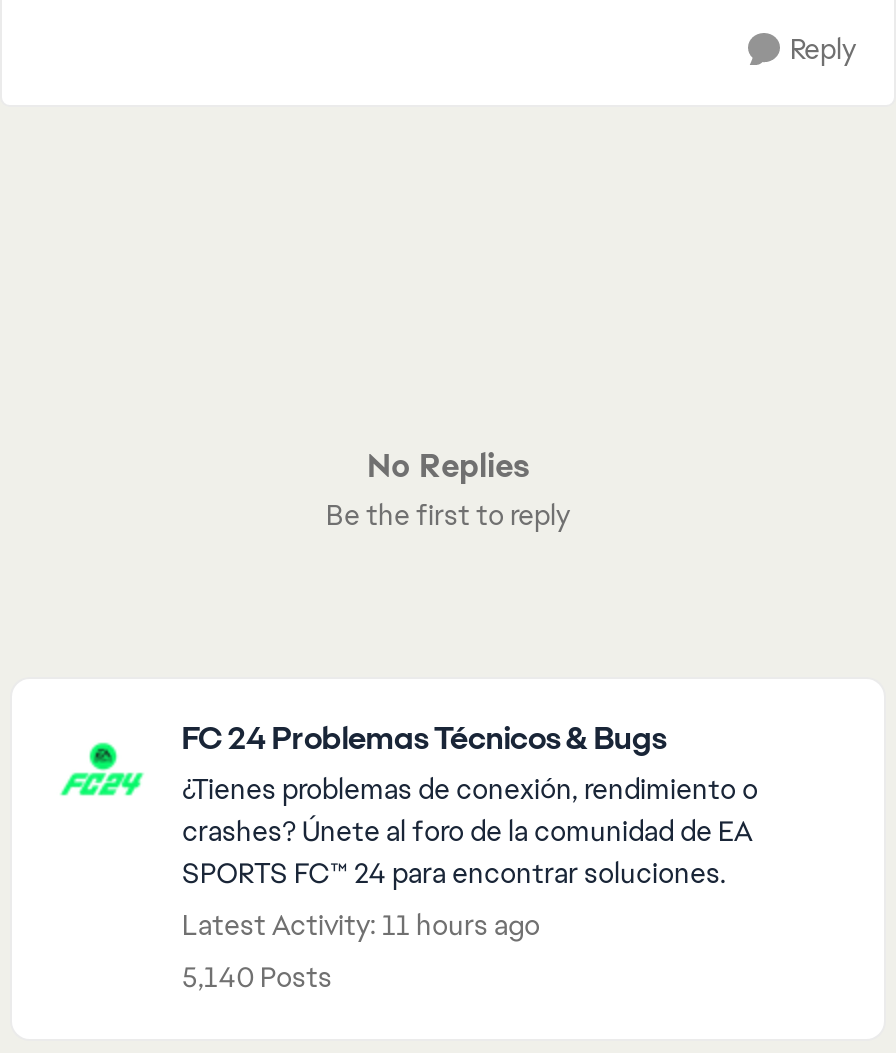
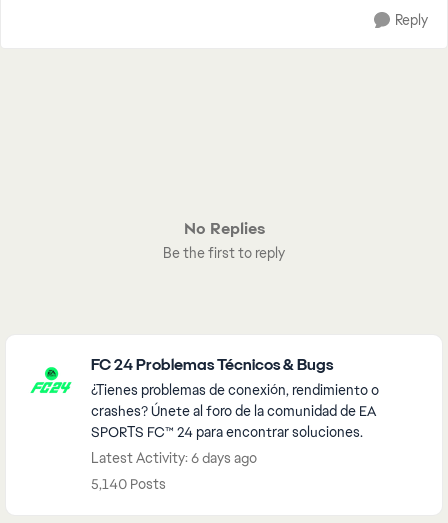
[182,907,540,943] Latest Activity: 11 hours ago -> [91,449,257,467] Latest Activity: 6 days ago

